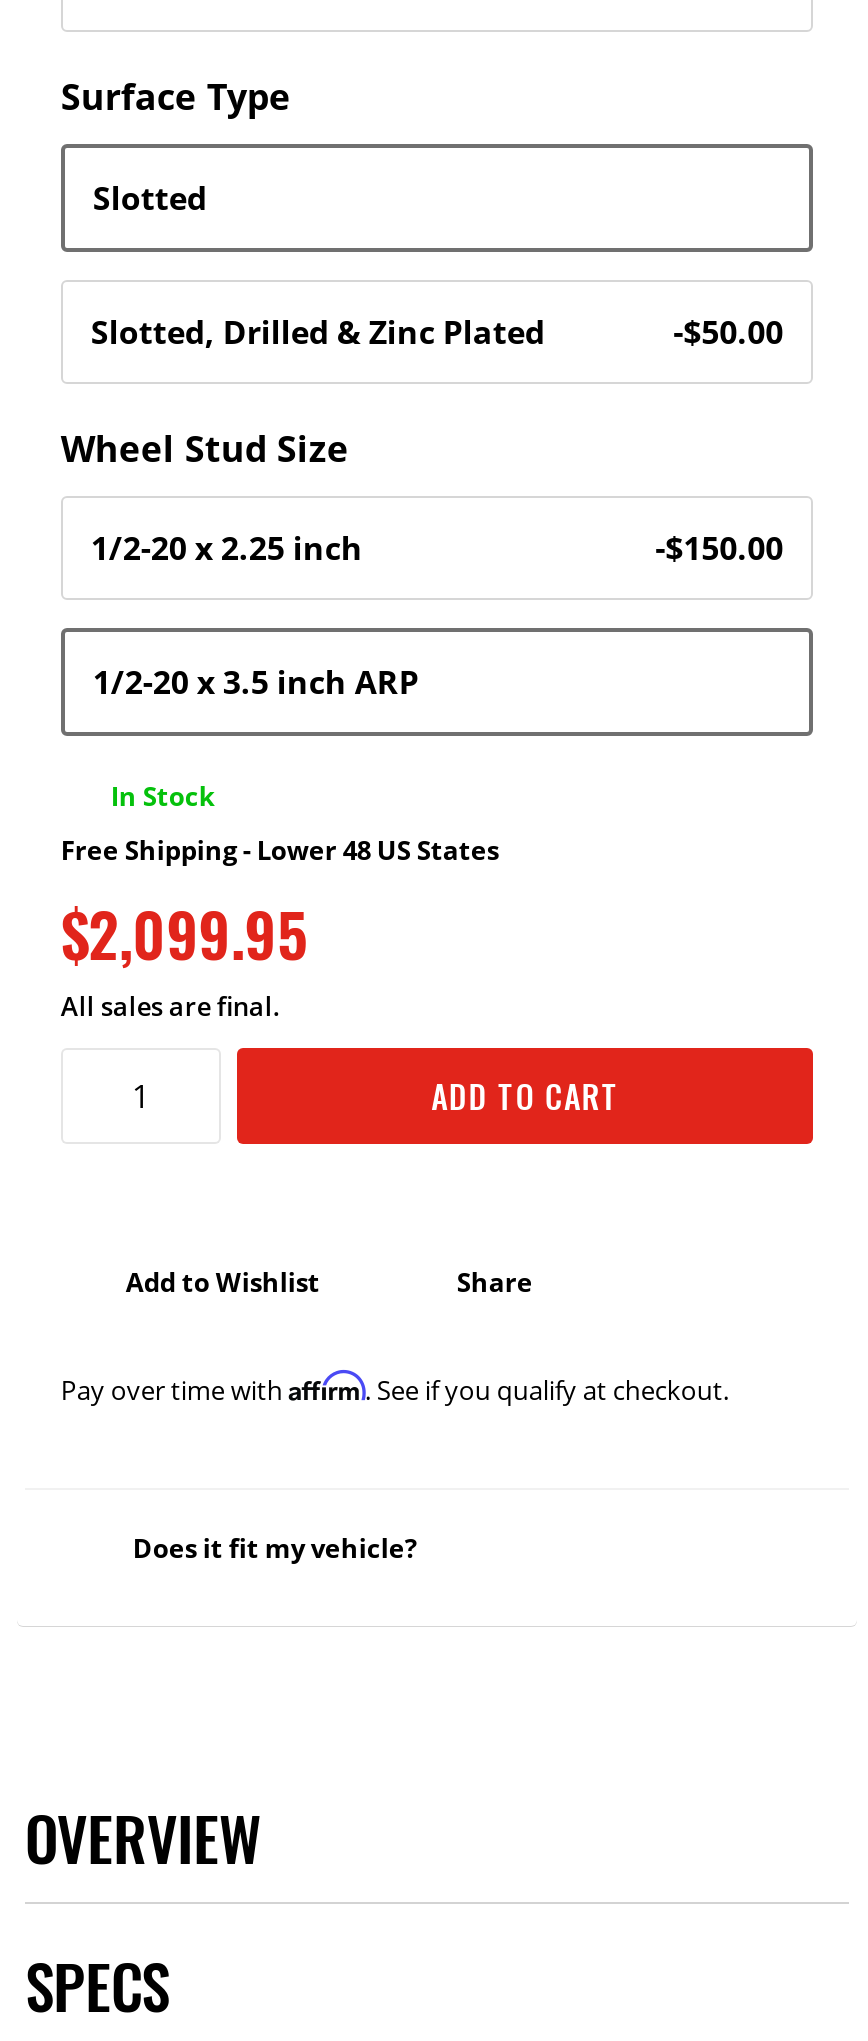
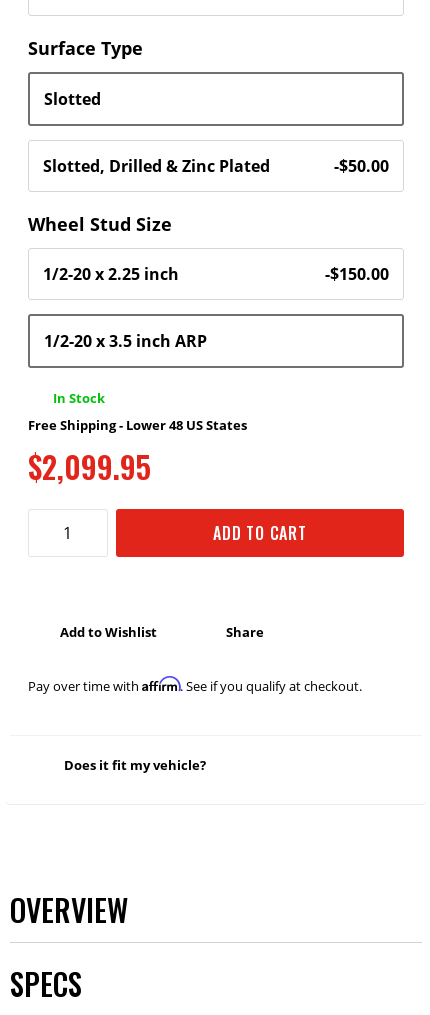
[61,988,281,1024] All sales are final. -> none

